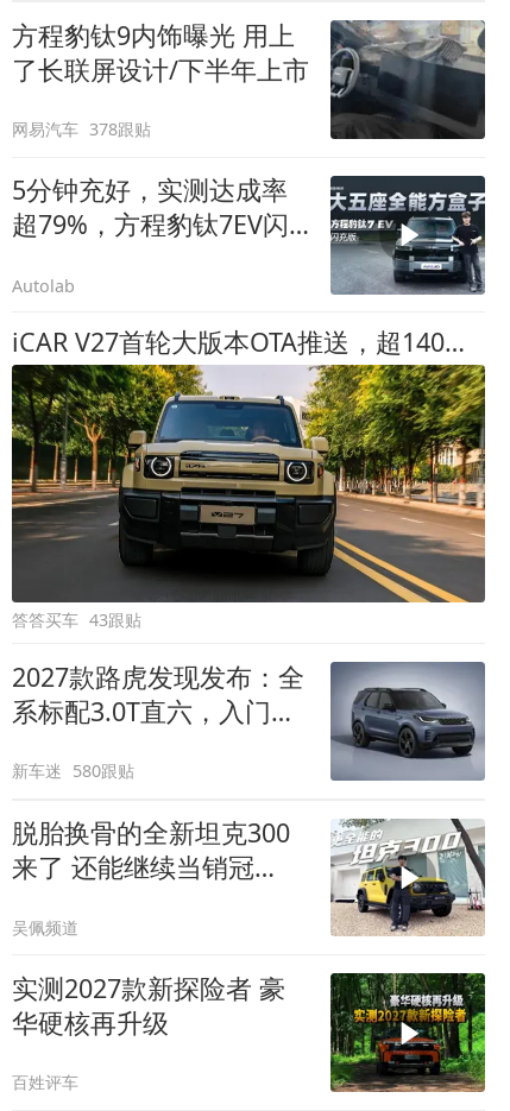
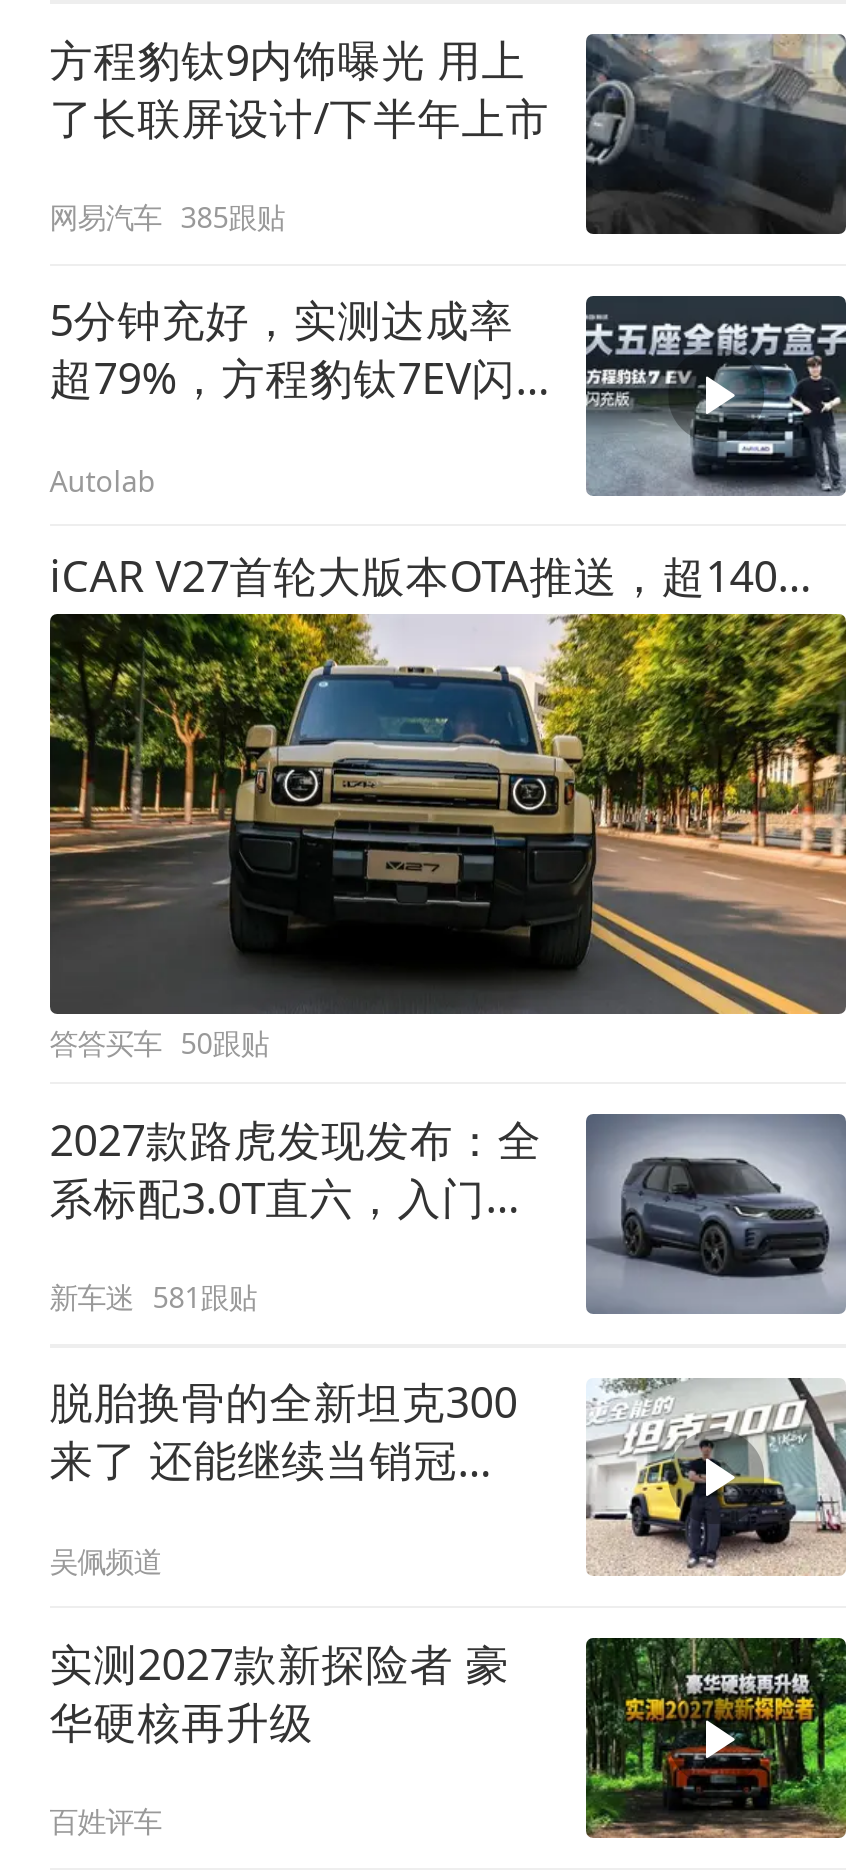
[12,118,151,141] 网易汽车 378跟贴 -> [49,199,285,237] 网易汽车 385跟贴
[12,608,142,631] 答答买车 43跟贴 -> [49,1023,269,1061] 答答买车 50跟贴
[12,760,135,782] 新车迷 580跟贴 -> [49,1279,257,1317] 新车迷 581跟贴

